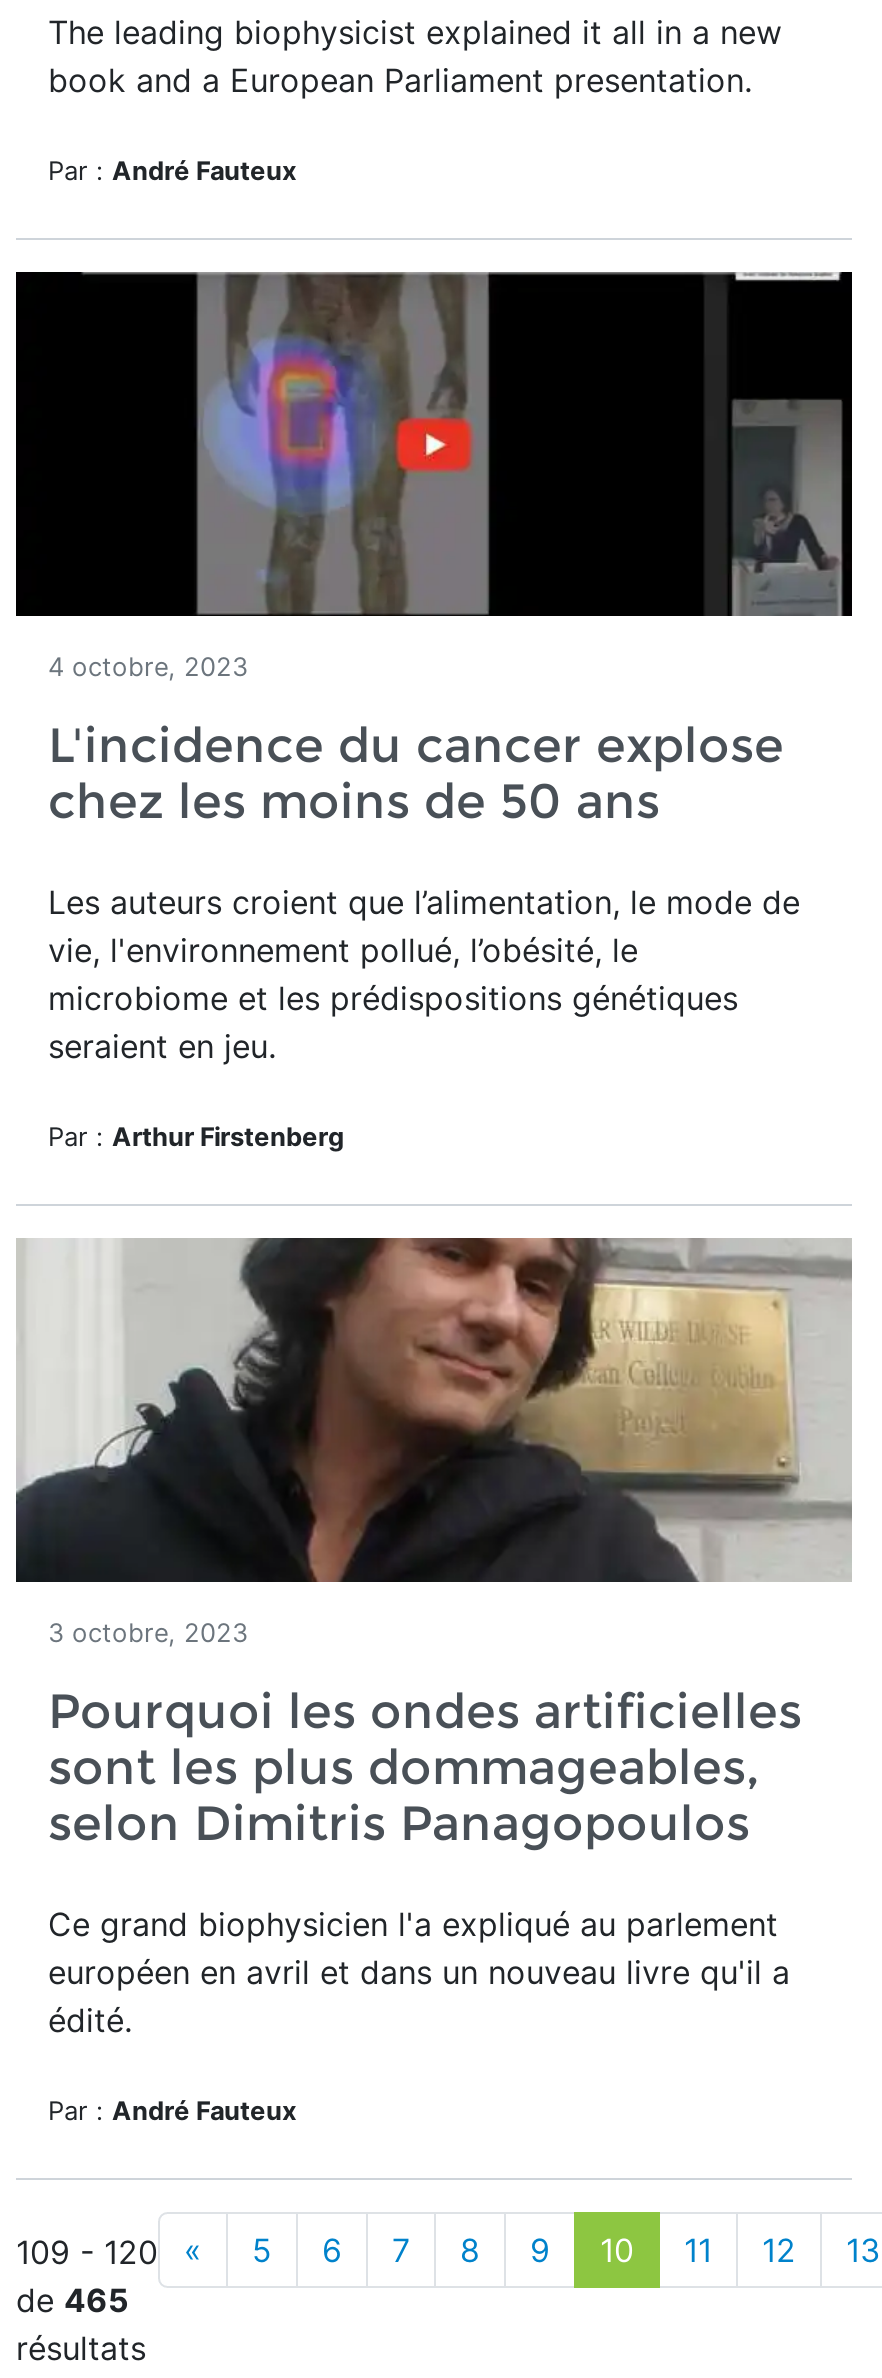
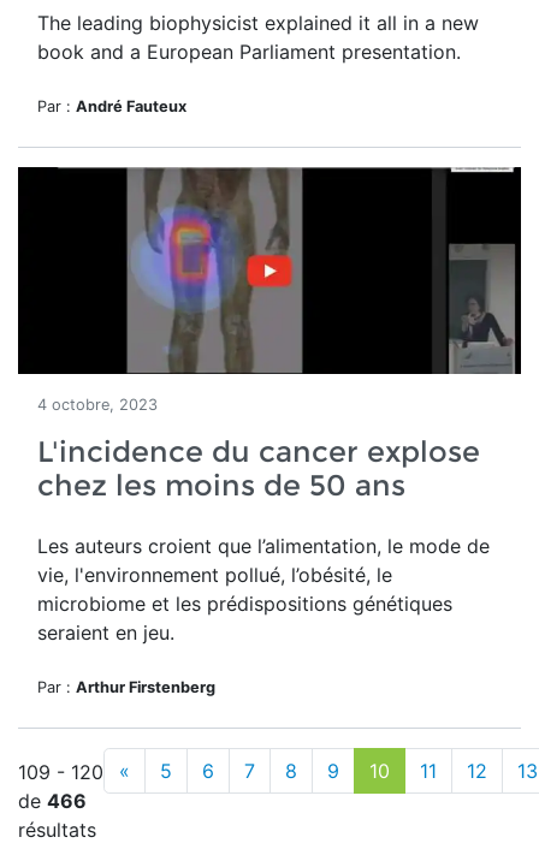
[16,1236,852,2126] [image] | 3 octobre, 2023 | Pourquoi les ondes artificielles | sont les plus dommageables, | selon Dimitris Panagopoulos | Ce grand biophysicien l'a expliqué au parlement | européen en avril et dans un nouveau livre qu'il a | édité. | Par : André Fauteux -> none
[16,2280,128,2320] de 465 -> [18,789,87,813] de 466

